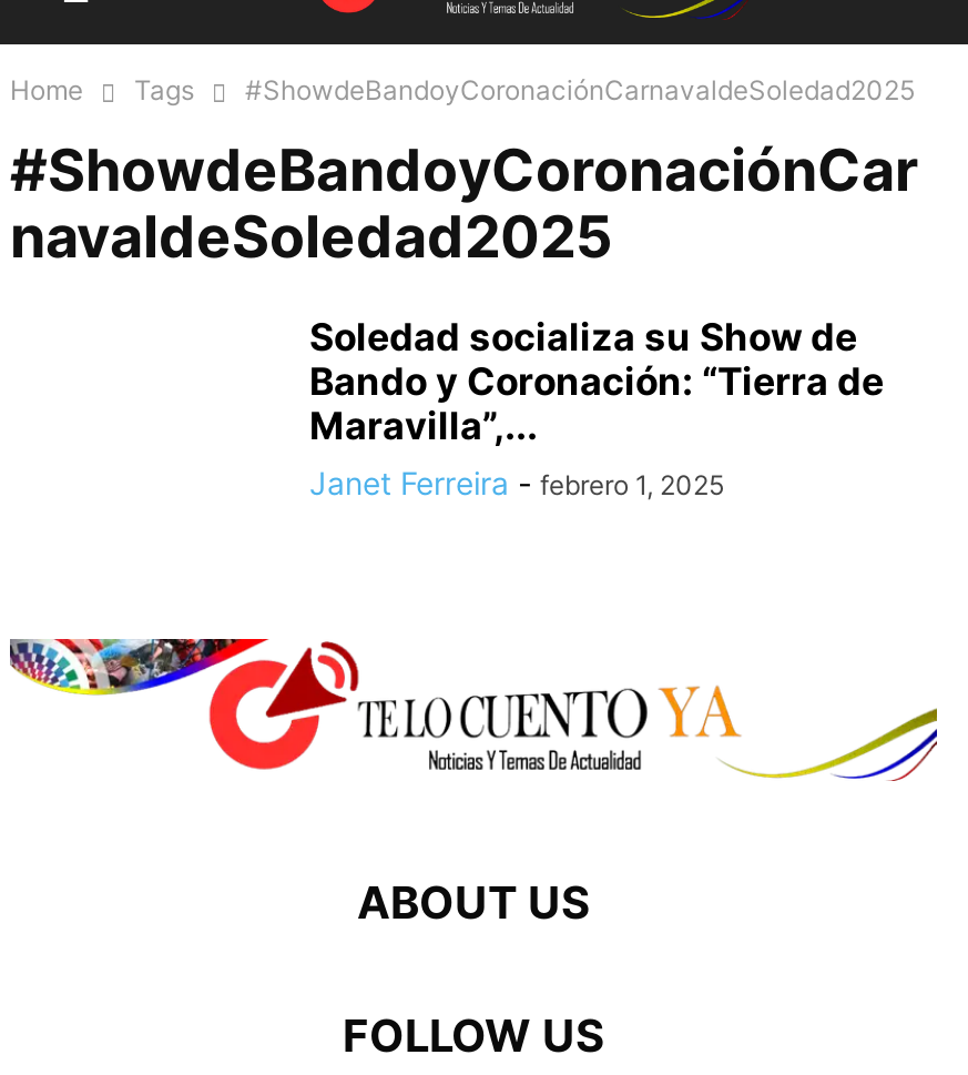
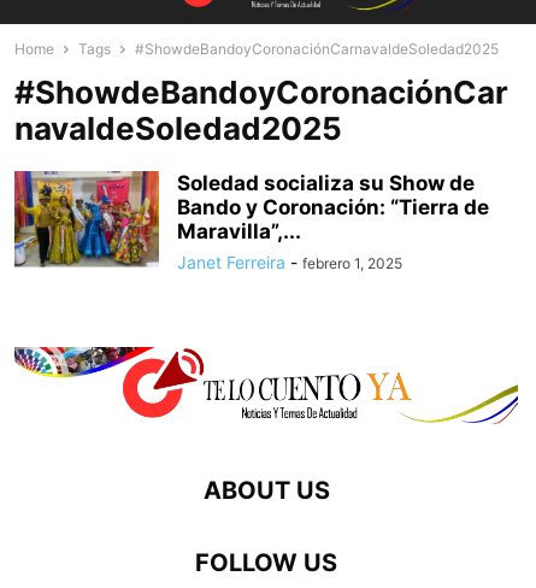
none -> [13,170,160,269] [image]

